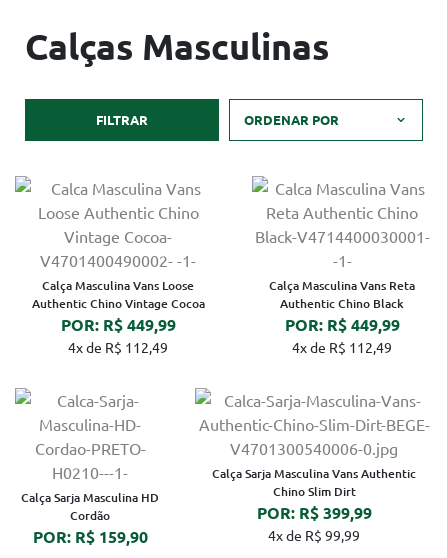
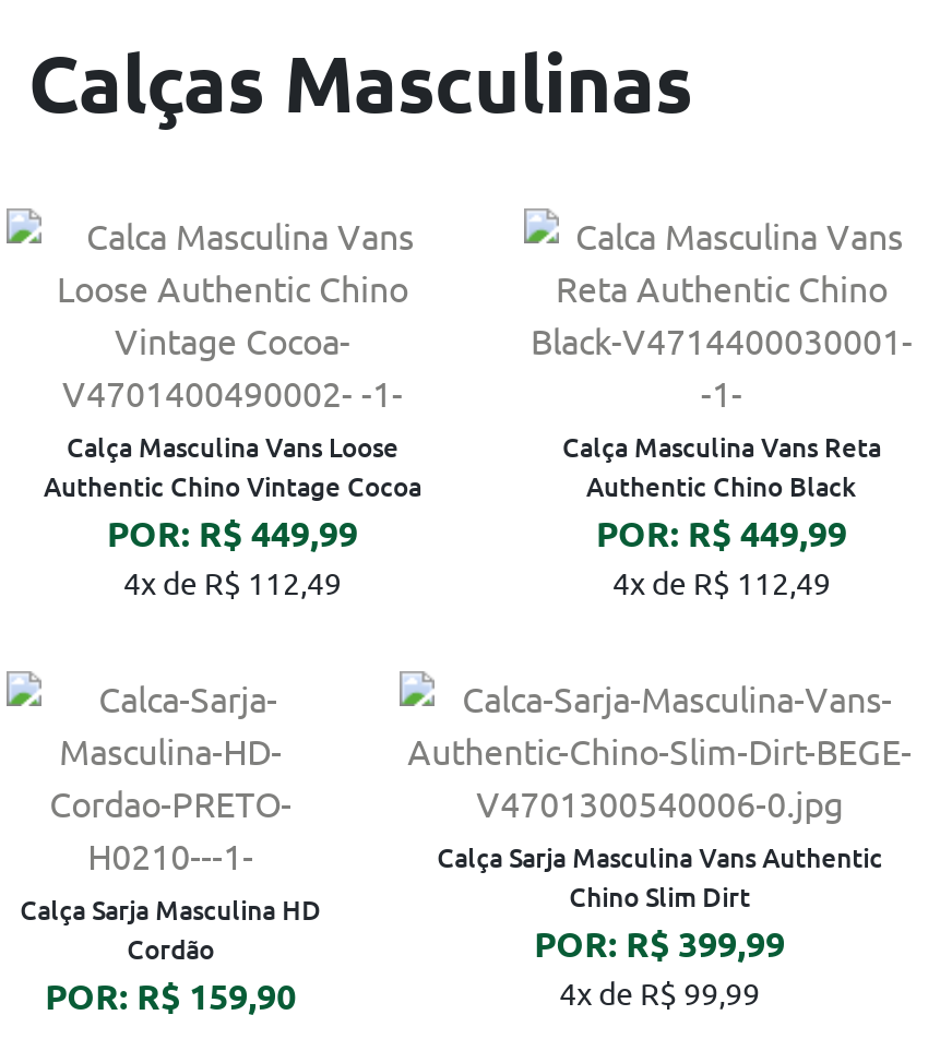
[96,111,339,128] FILTRAR | ORDENAR POR -> none

